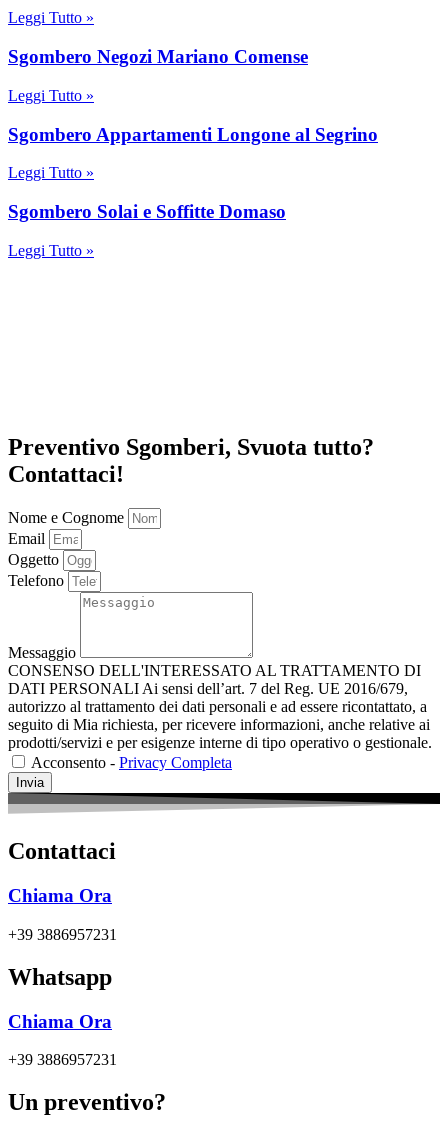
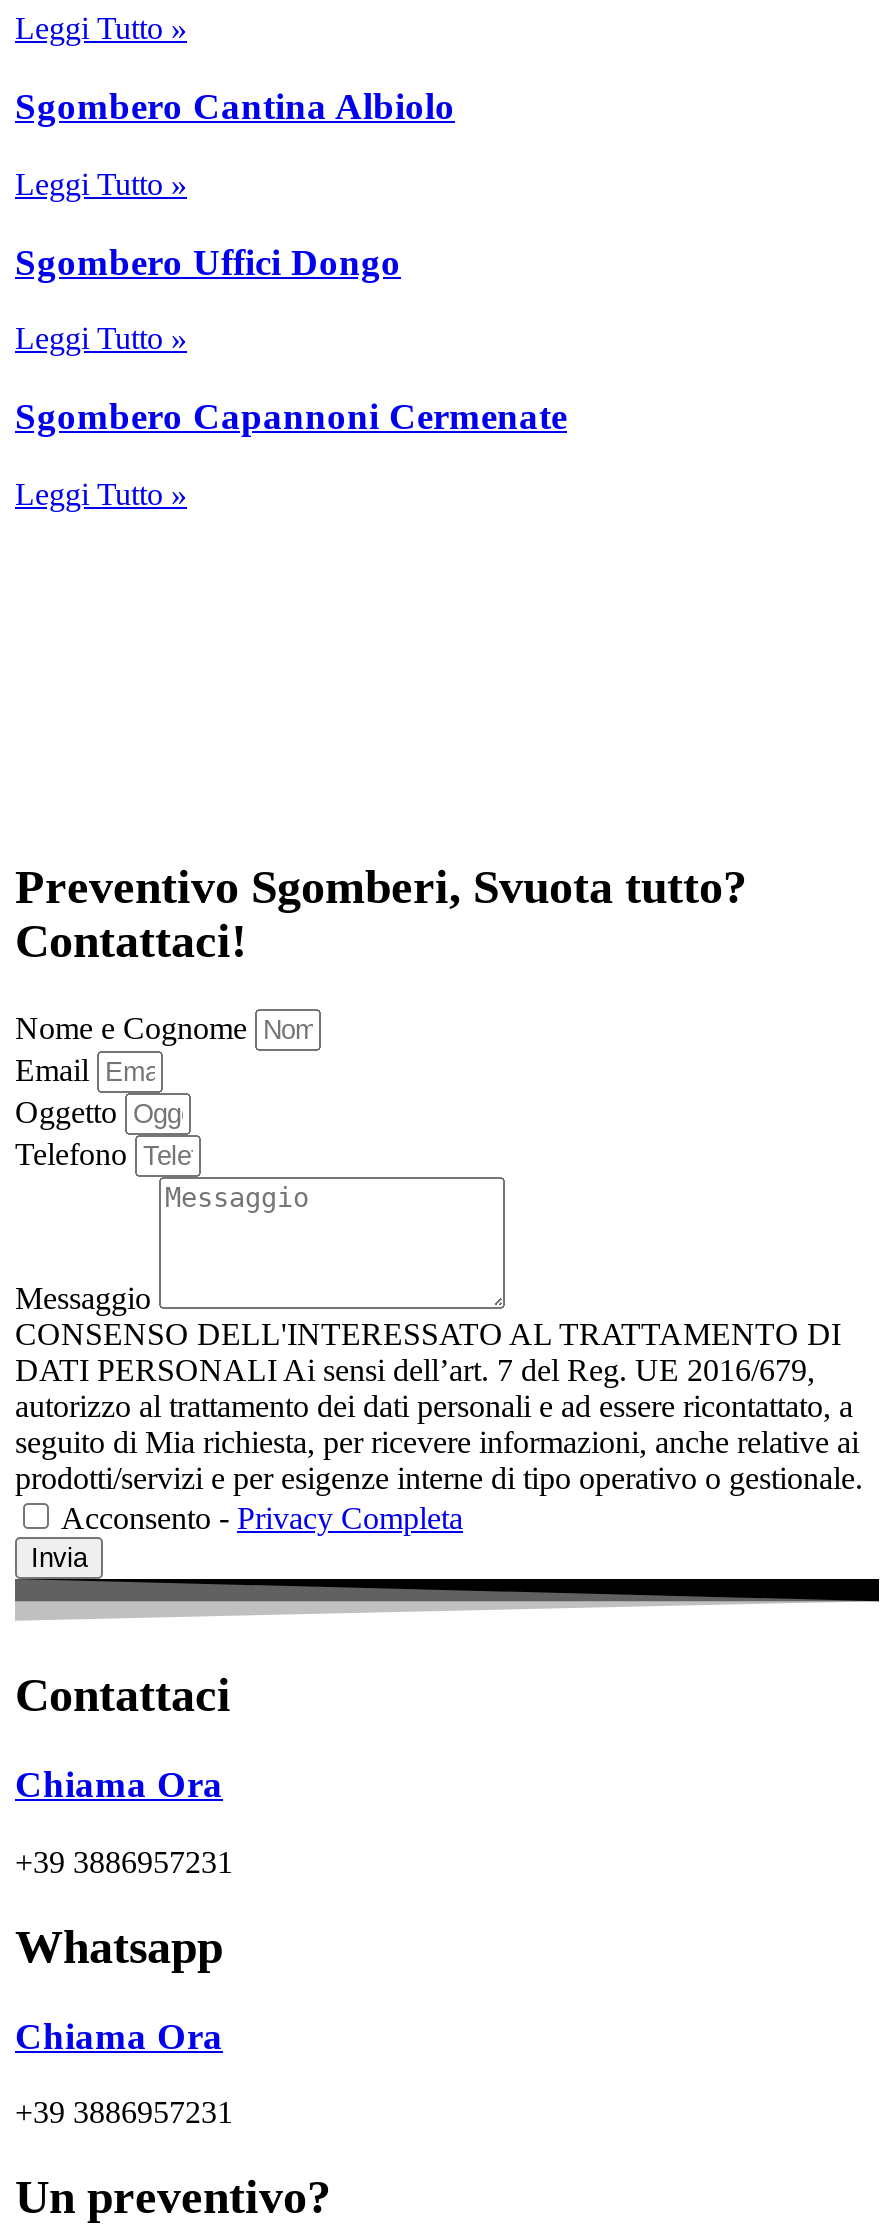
[8,46,308,67] Sgombero Negozi Mariano Comense -> [15,85,455,127] Sgombero Cantina Albiolo
[8,124,378,145] Sgombero Appartamenti Longone al Segrino -> [15,240,401,282] Sgombero Uffici Dongo
[8,201,286,222] Sgombero Solai e Soffitte Domaso -> [15,395,567,437] Sgombero Capannoni Cermenate

